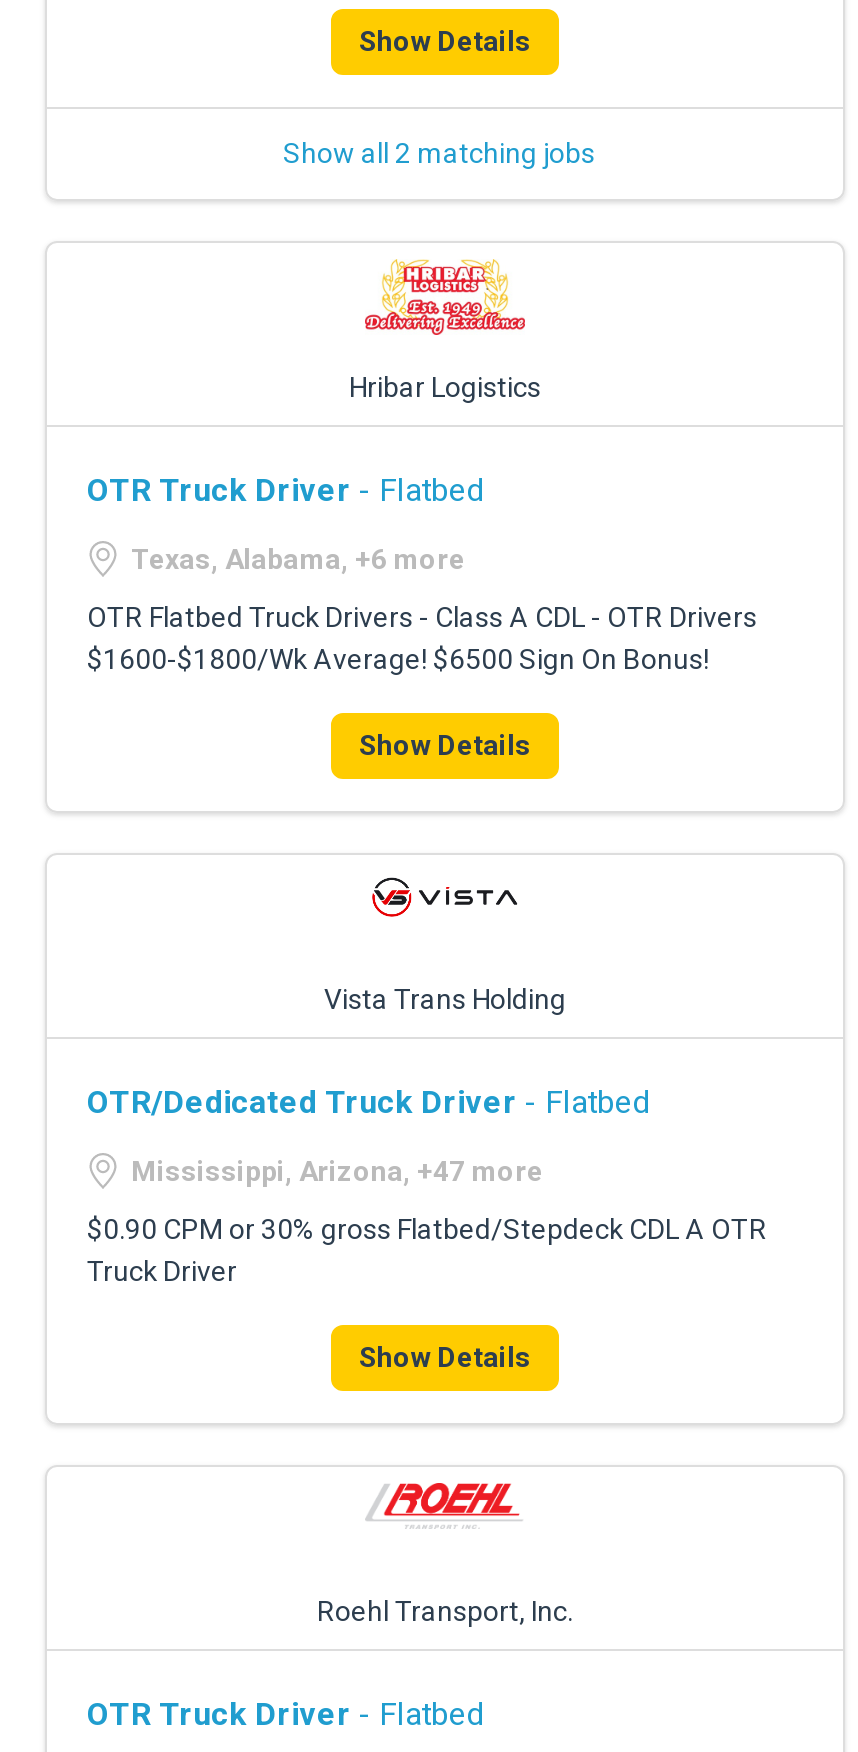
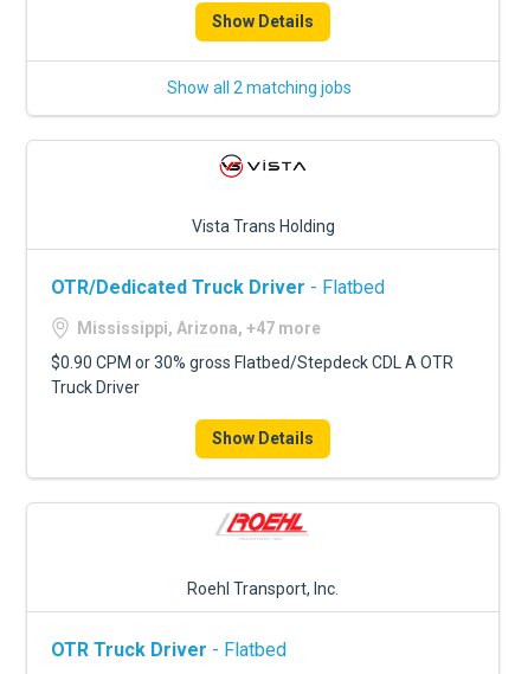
[87,259,757,761] [image] | Hribar Logistics | OTR Truck Driver - Flatbed | Texas, Alabama, +6 more | OTR Flatbed Truck Drivers - Class A CDL - OTR Drivers | $1600-$1800/Wk Average! $6500 Sign On Bonus! | Show Details -> none

